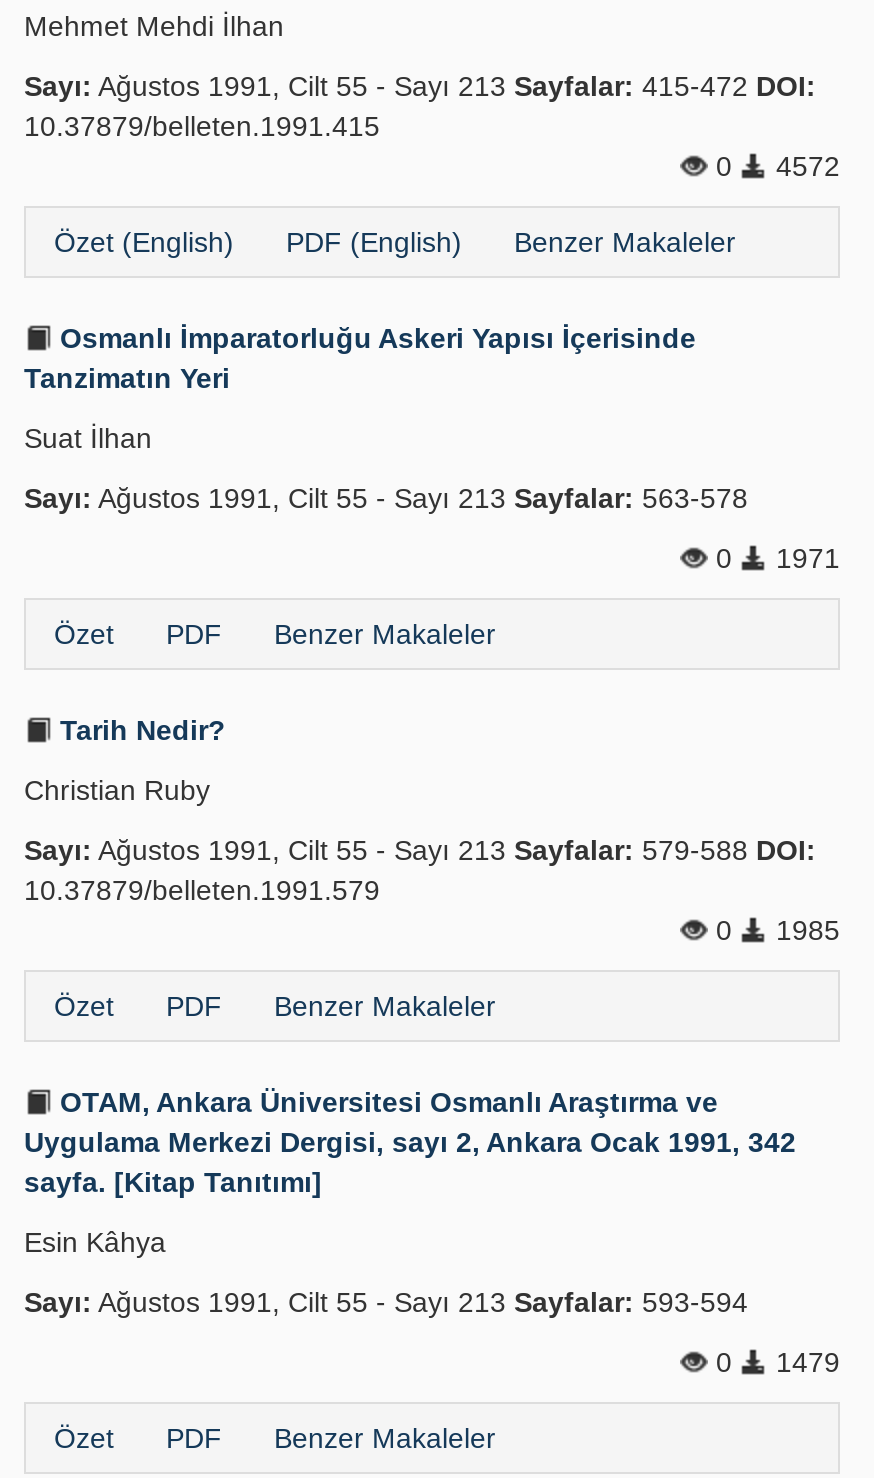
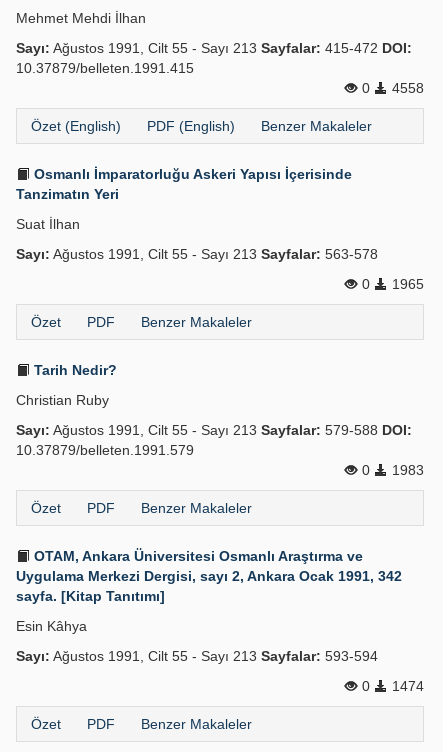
[708,150,840,182] 0 4572 -> [358,80,424,96] 0 4558
[708,542,840,574] 0 1971 -> [358,276,424,292] 0 1965
[708,914,840,946] 0 1985 -> [358,462,424,478] 0 1983
[708,1346,840,1378] 0 1479 -> [358,678,424,694] 0 1474

